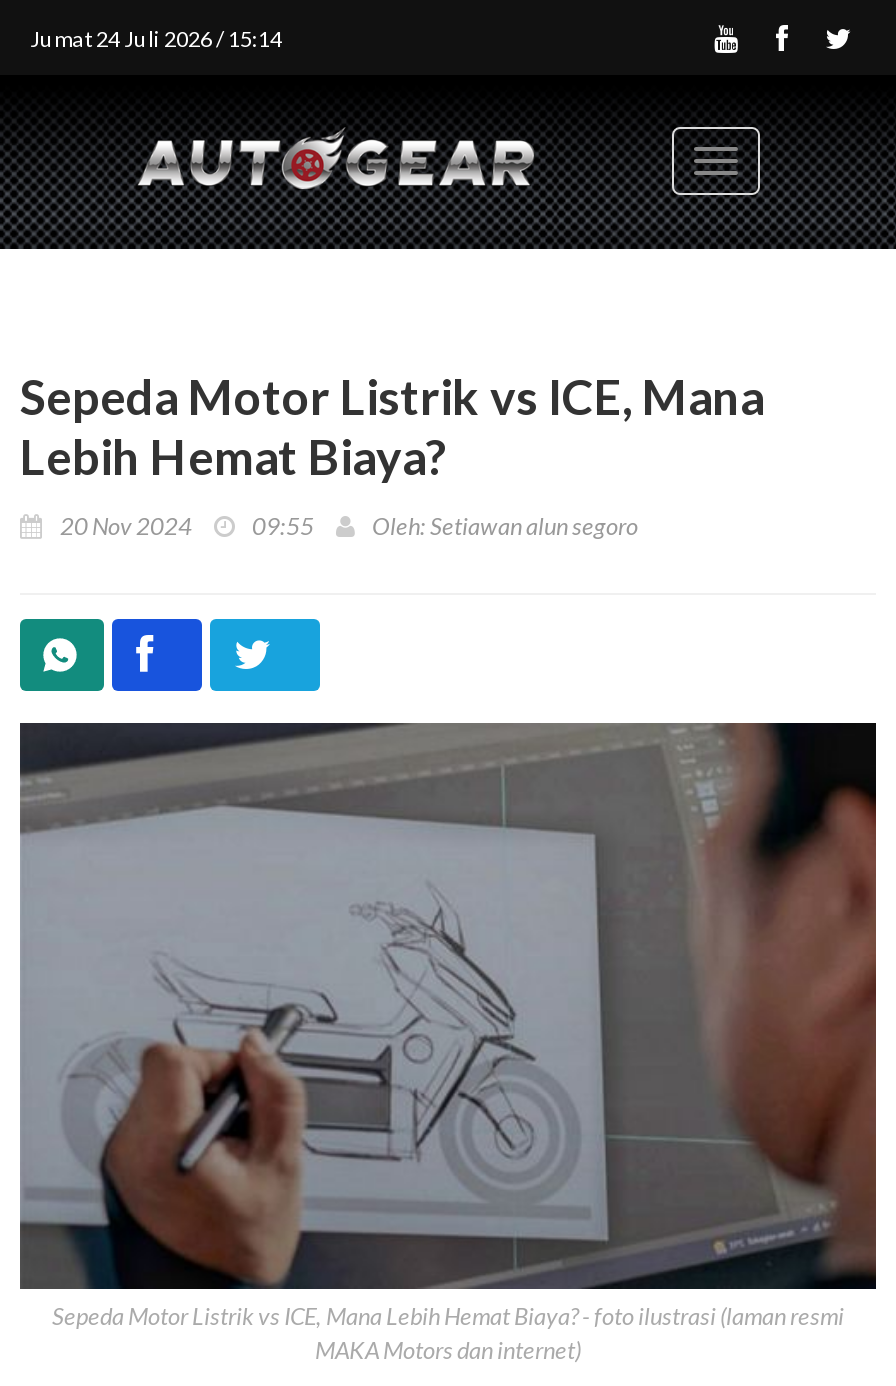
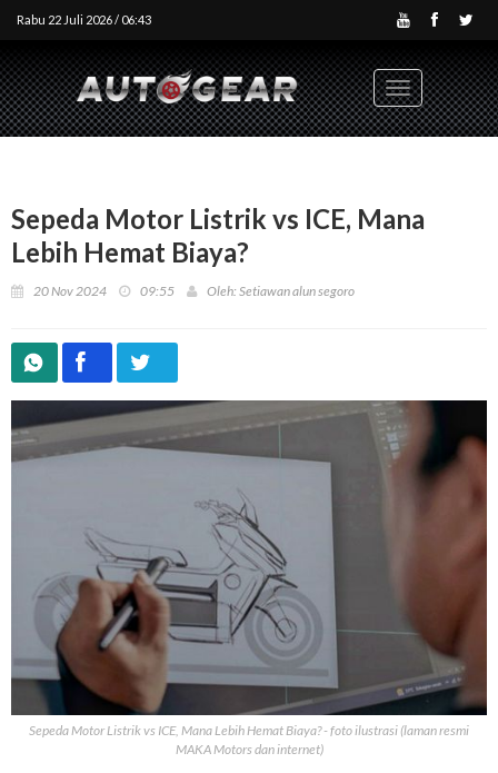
[30,25,282,51] Jumat 24 Juli 2026 / 15:14 -> [17,12,151,27] Rabu 22 Juli 2026 / 06:43

